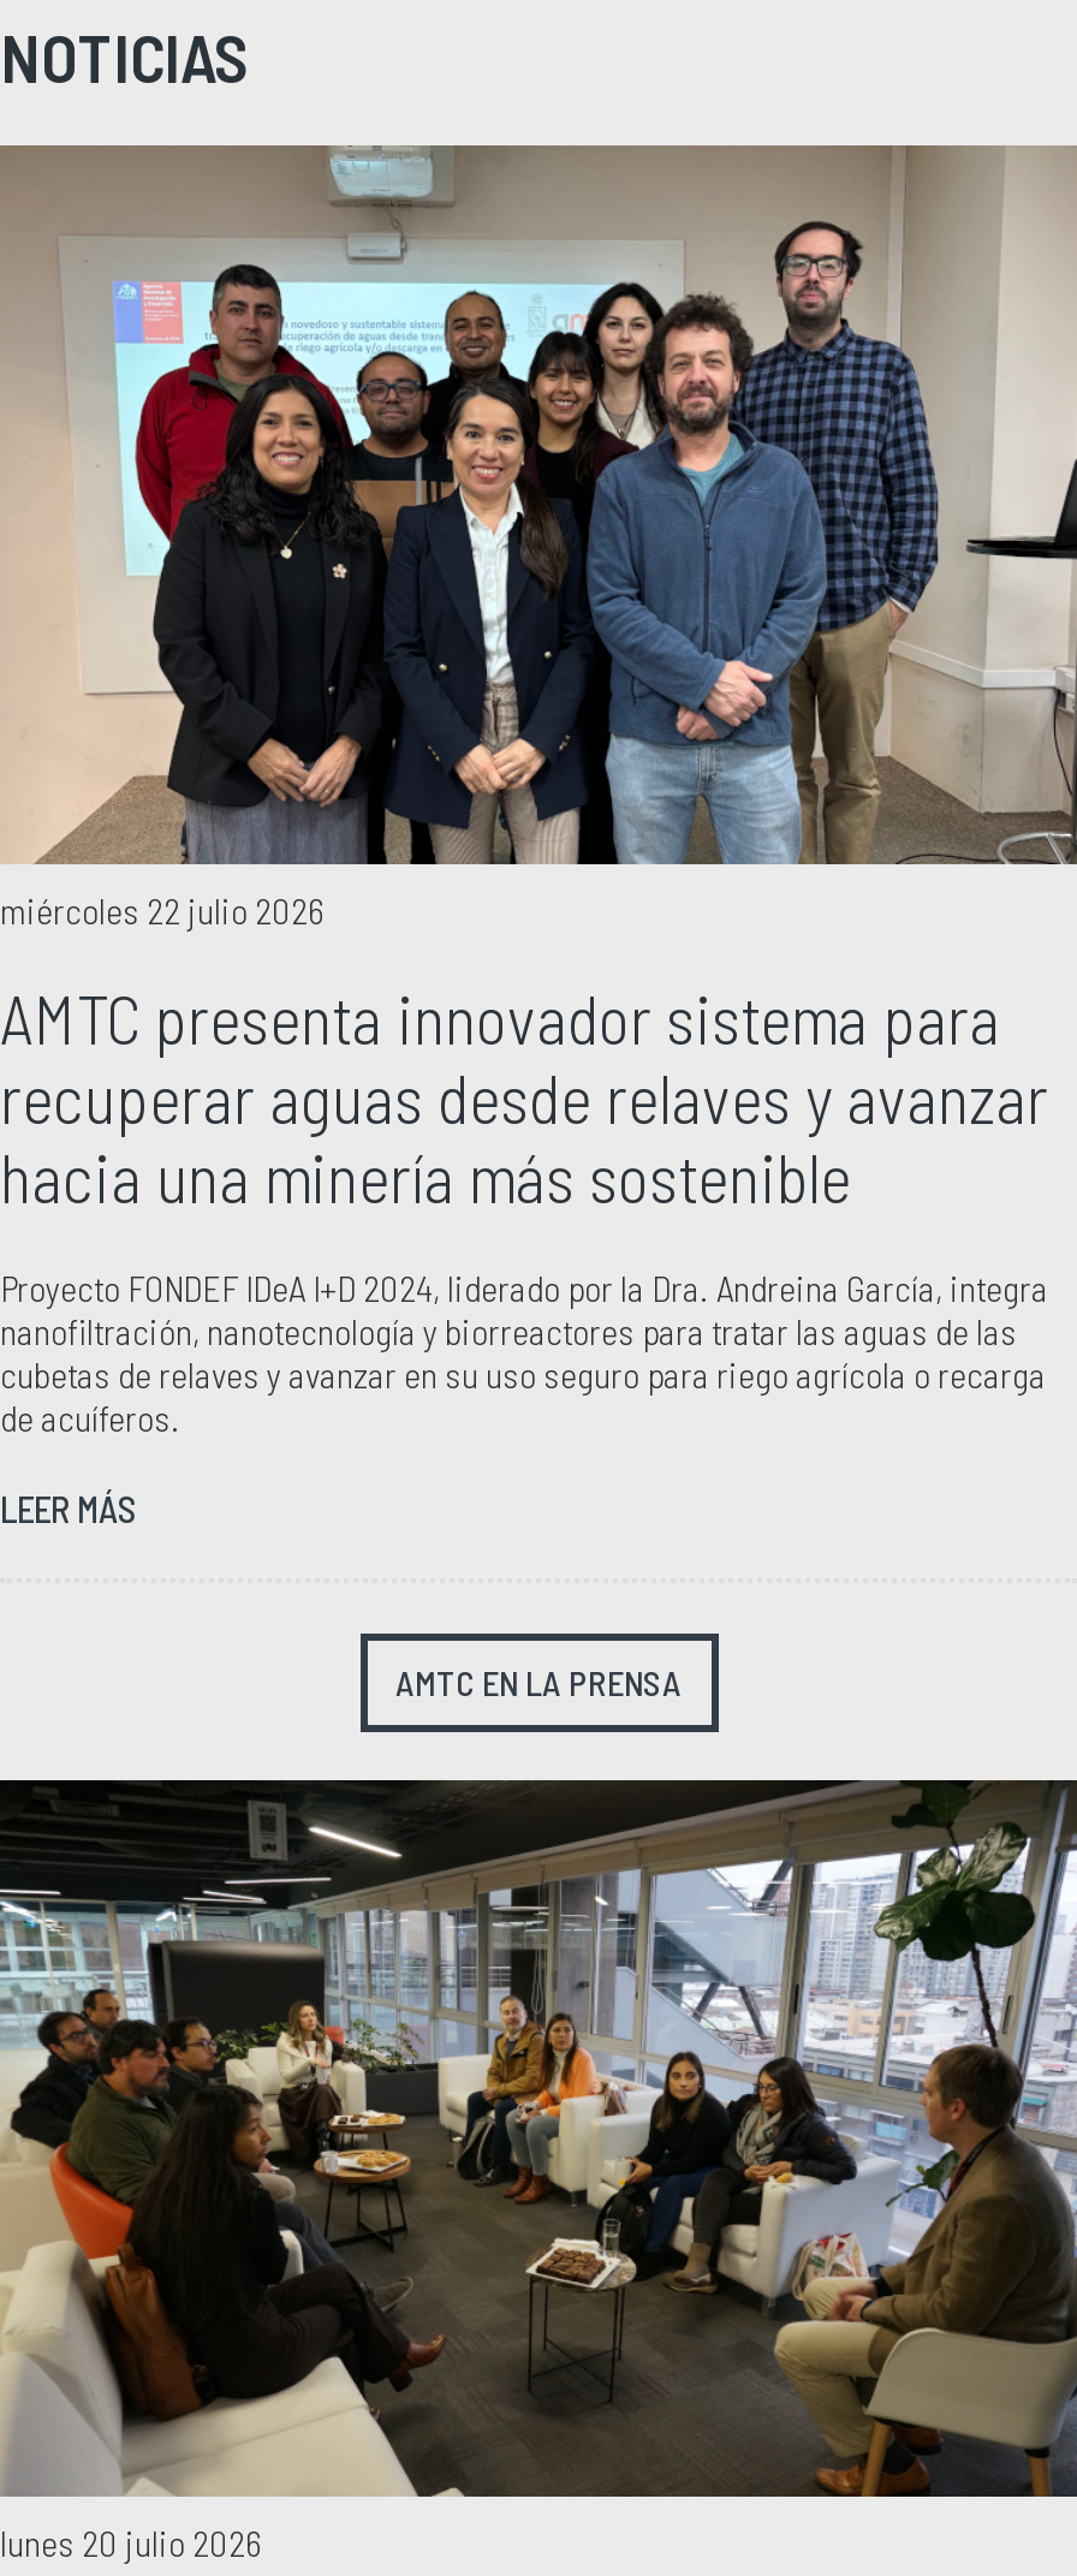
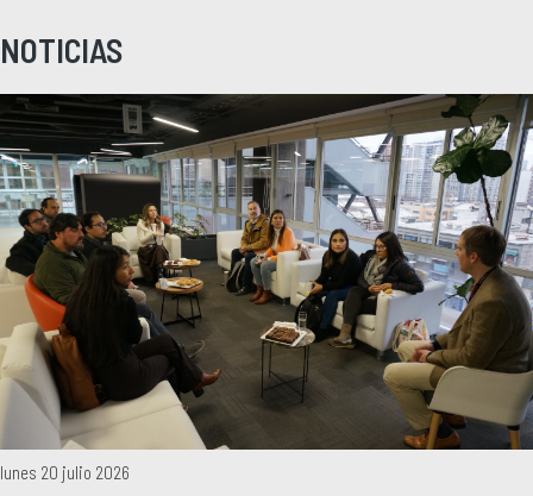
[0,143,1070,1529] [image] | miércoles 22 julio 2026 | AMTC presenta innovador sistema para | recuperar aguas desde relaves y avanzar | hacia una minería más sostenible | Proyecto FONDEF IDeA I+D 2024, liderado por la Dra. Andreina García, integra | nanofiltración, nanotecnología y biorreactores para tratar las aguas de las | cubetas de relaves y avanzar en su uso seguro para riego agrícola o recarga | de acuíferos. | LEER MÁS -> none
[395,1662,682,1703] AMTC EN LA PRENSA -> none

